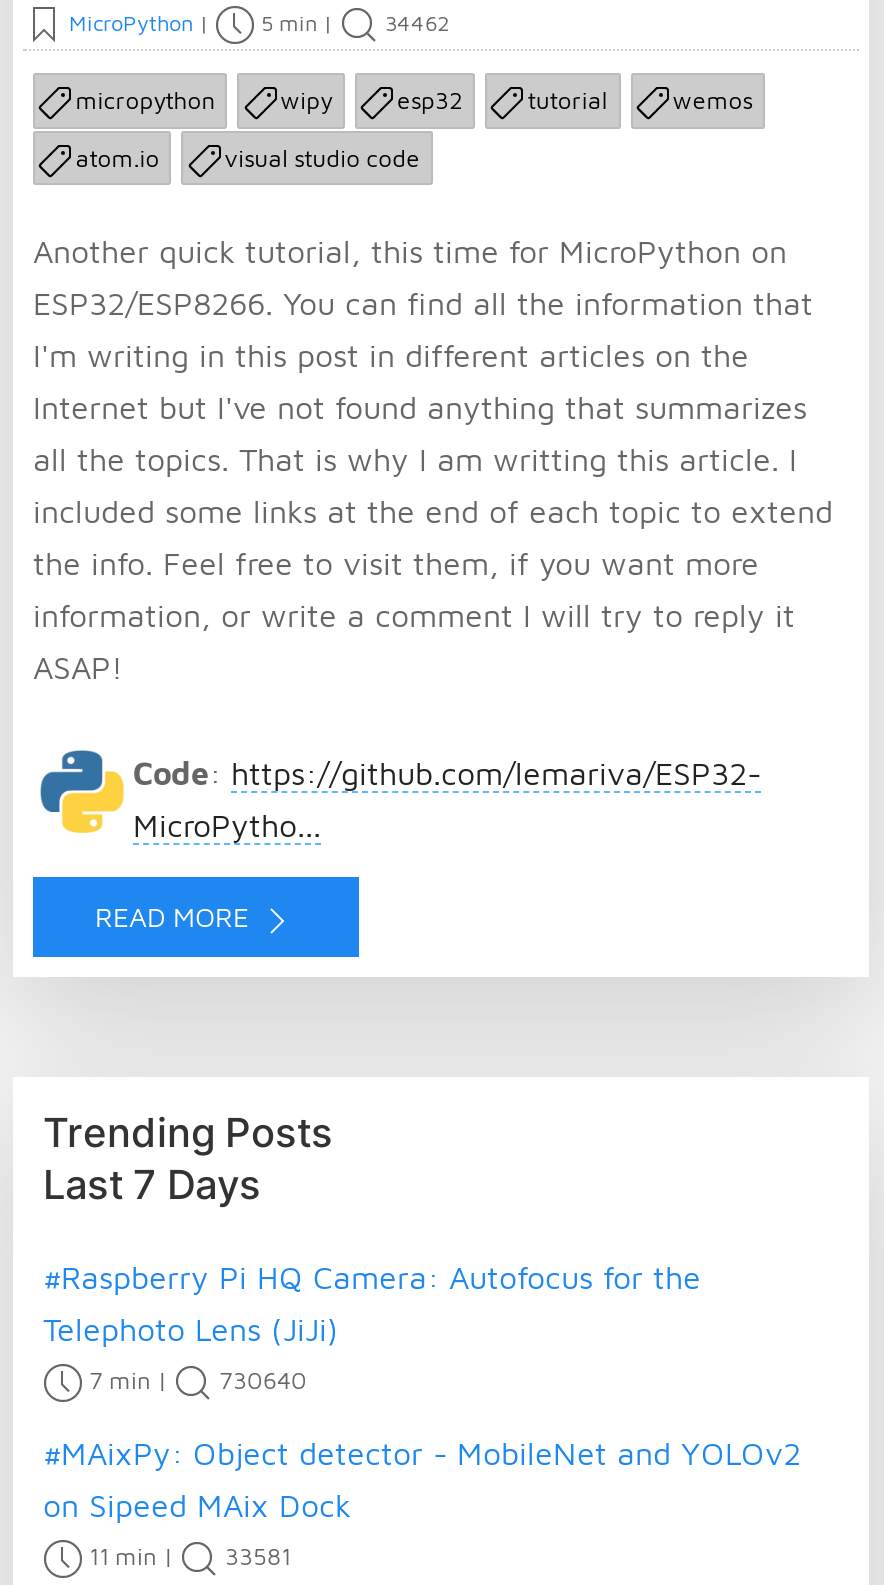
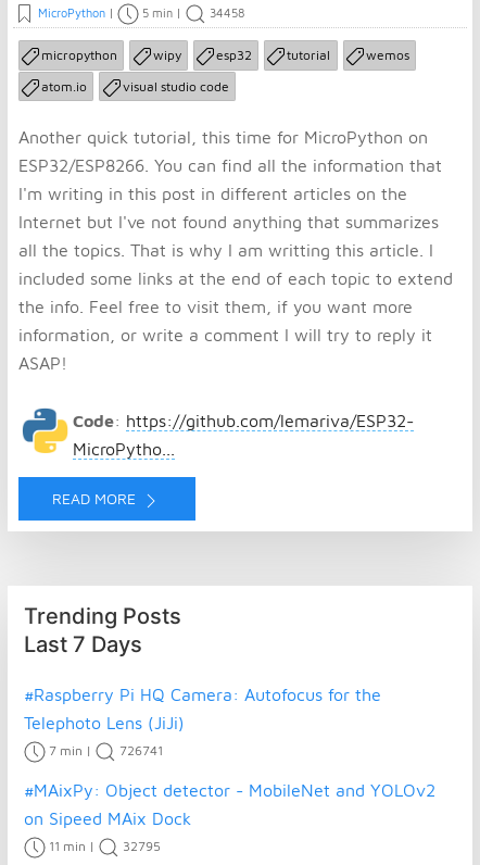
[379,9,449,35] 34462 -> [206,5,244,19] 34458
[213,1366,307,1396] 730640 -> [116,743,163,759] 726741
[219,1542,291,1572] 33581 -> [119,838,161,854] 32795

